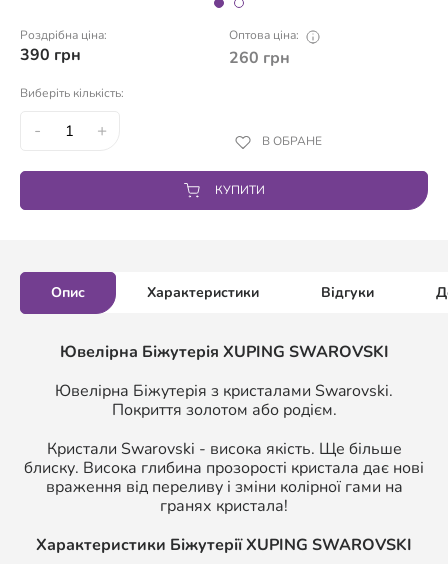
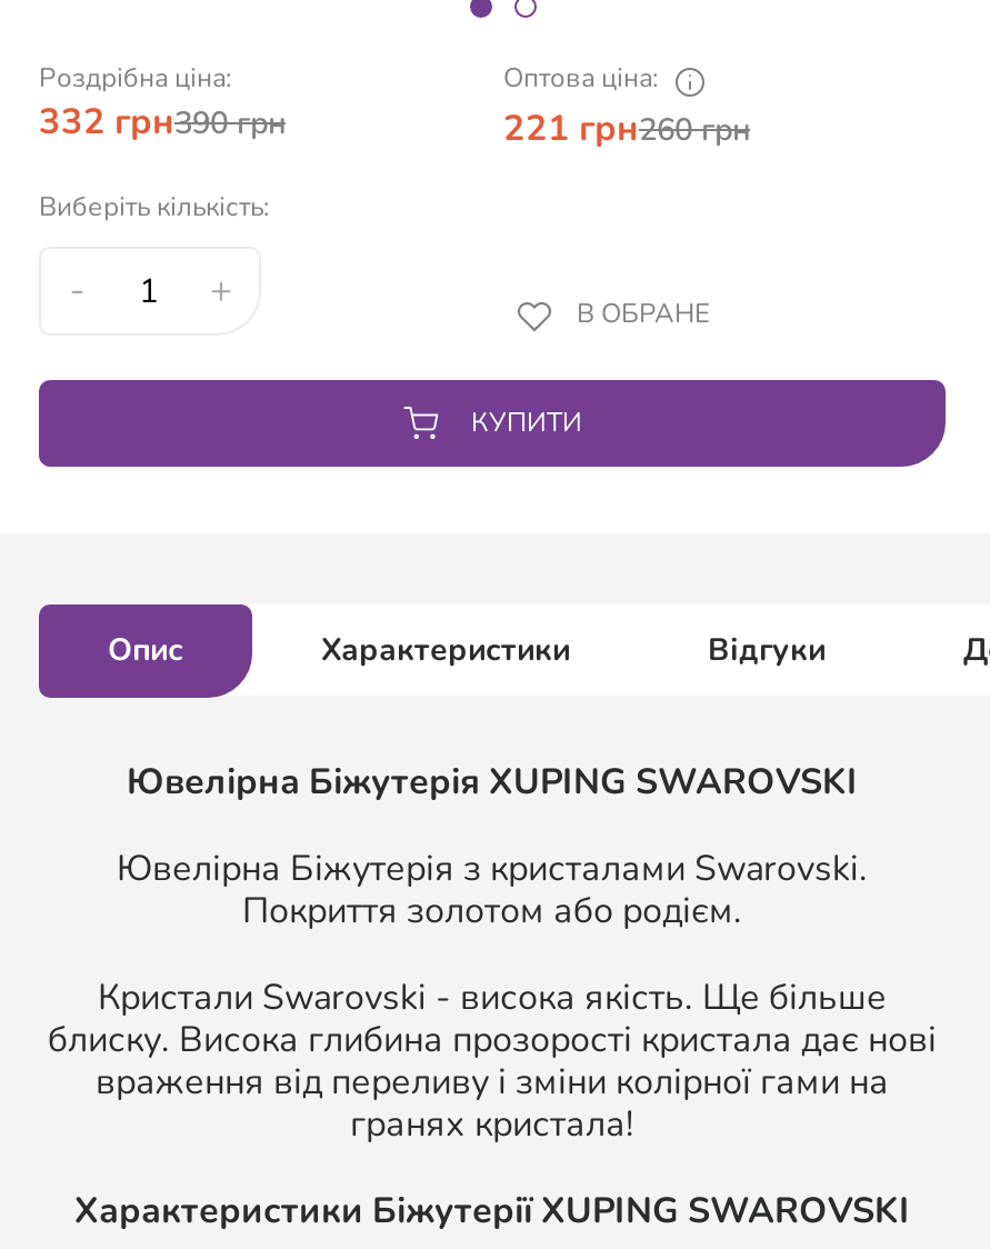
[20,44,81,66] 390 грн -> [39,97,286,146] 332 грн390грн
[229,47,290,69] 260 грн -> [503,104,750,153] 221 грн260грн

